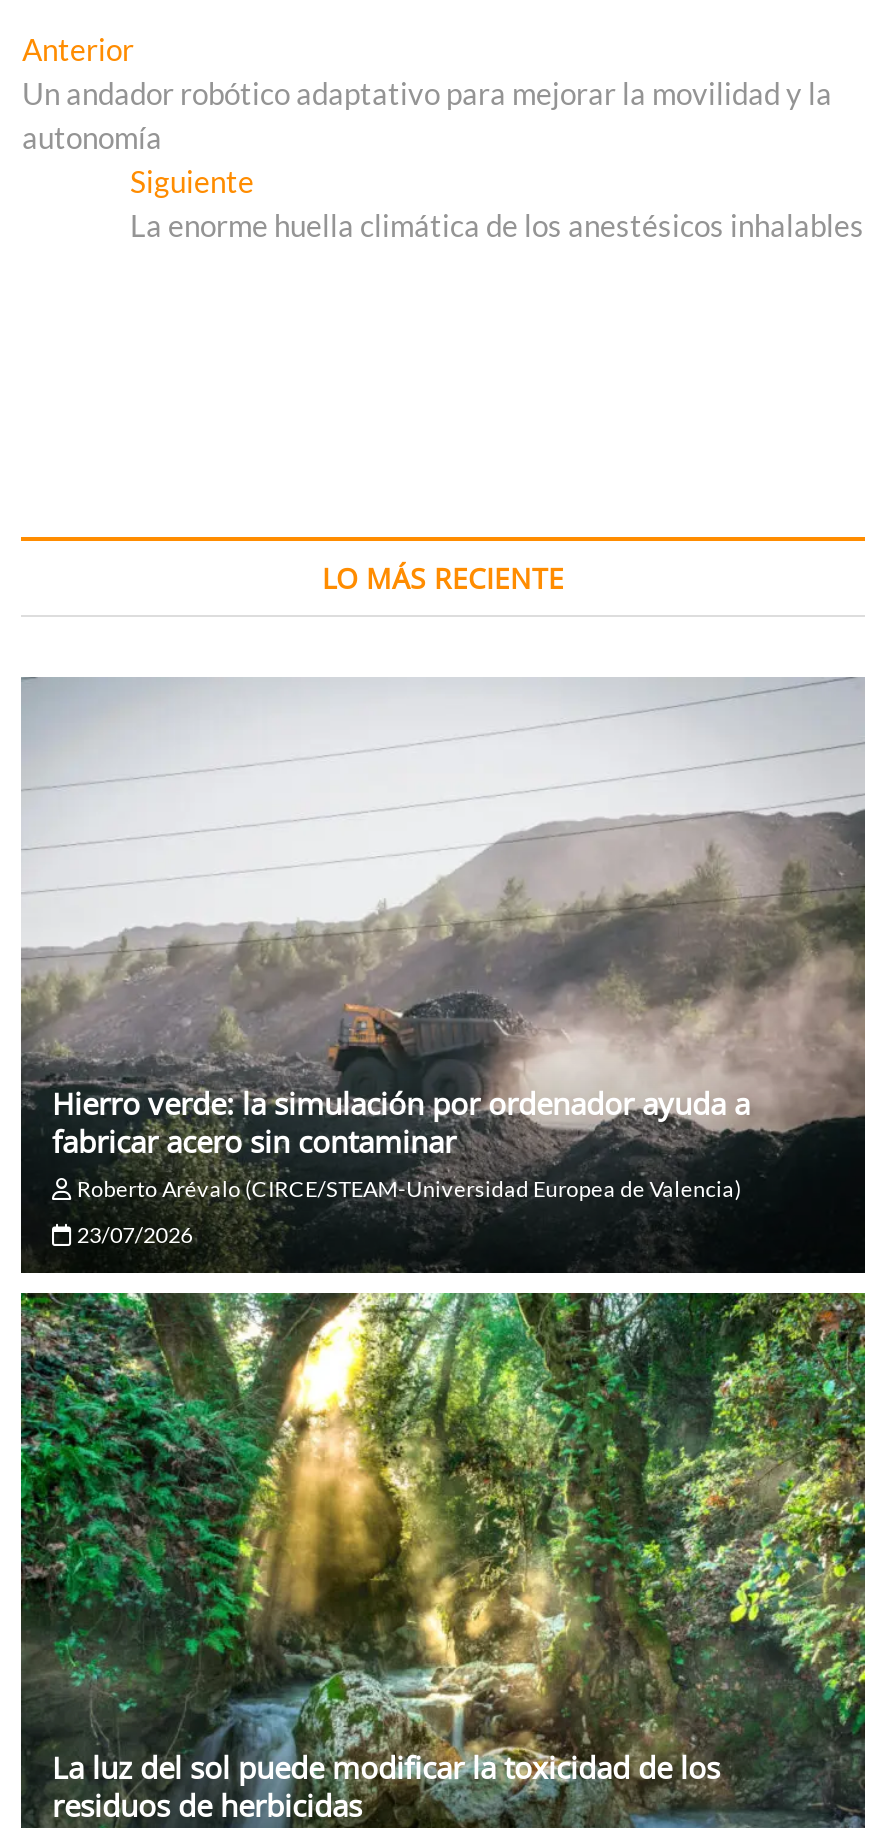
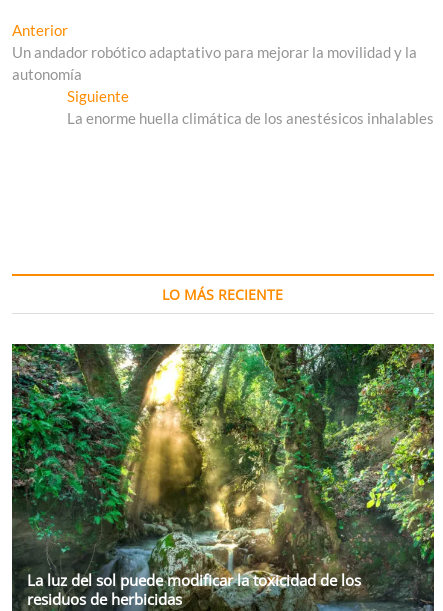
[19,675,865,1275] [image] | Hierro verde: la simulación por ordenador ayuda a | fabricar acero sin contaminar | Roberto Arévalo (CIRCE/STEAM-Universidad Europea de Valencia) | 23/07/2026 -> none

